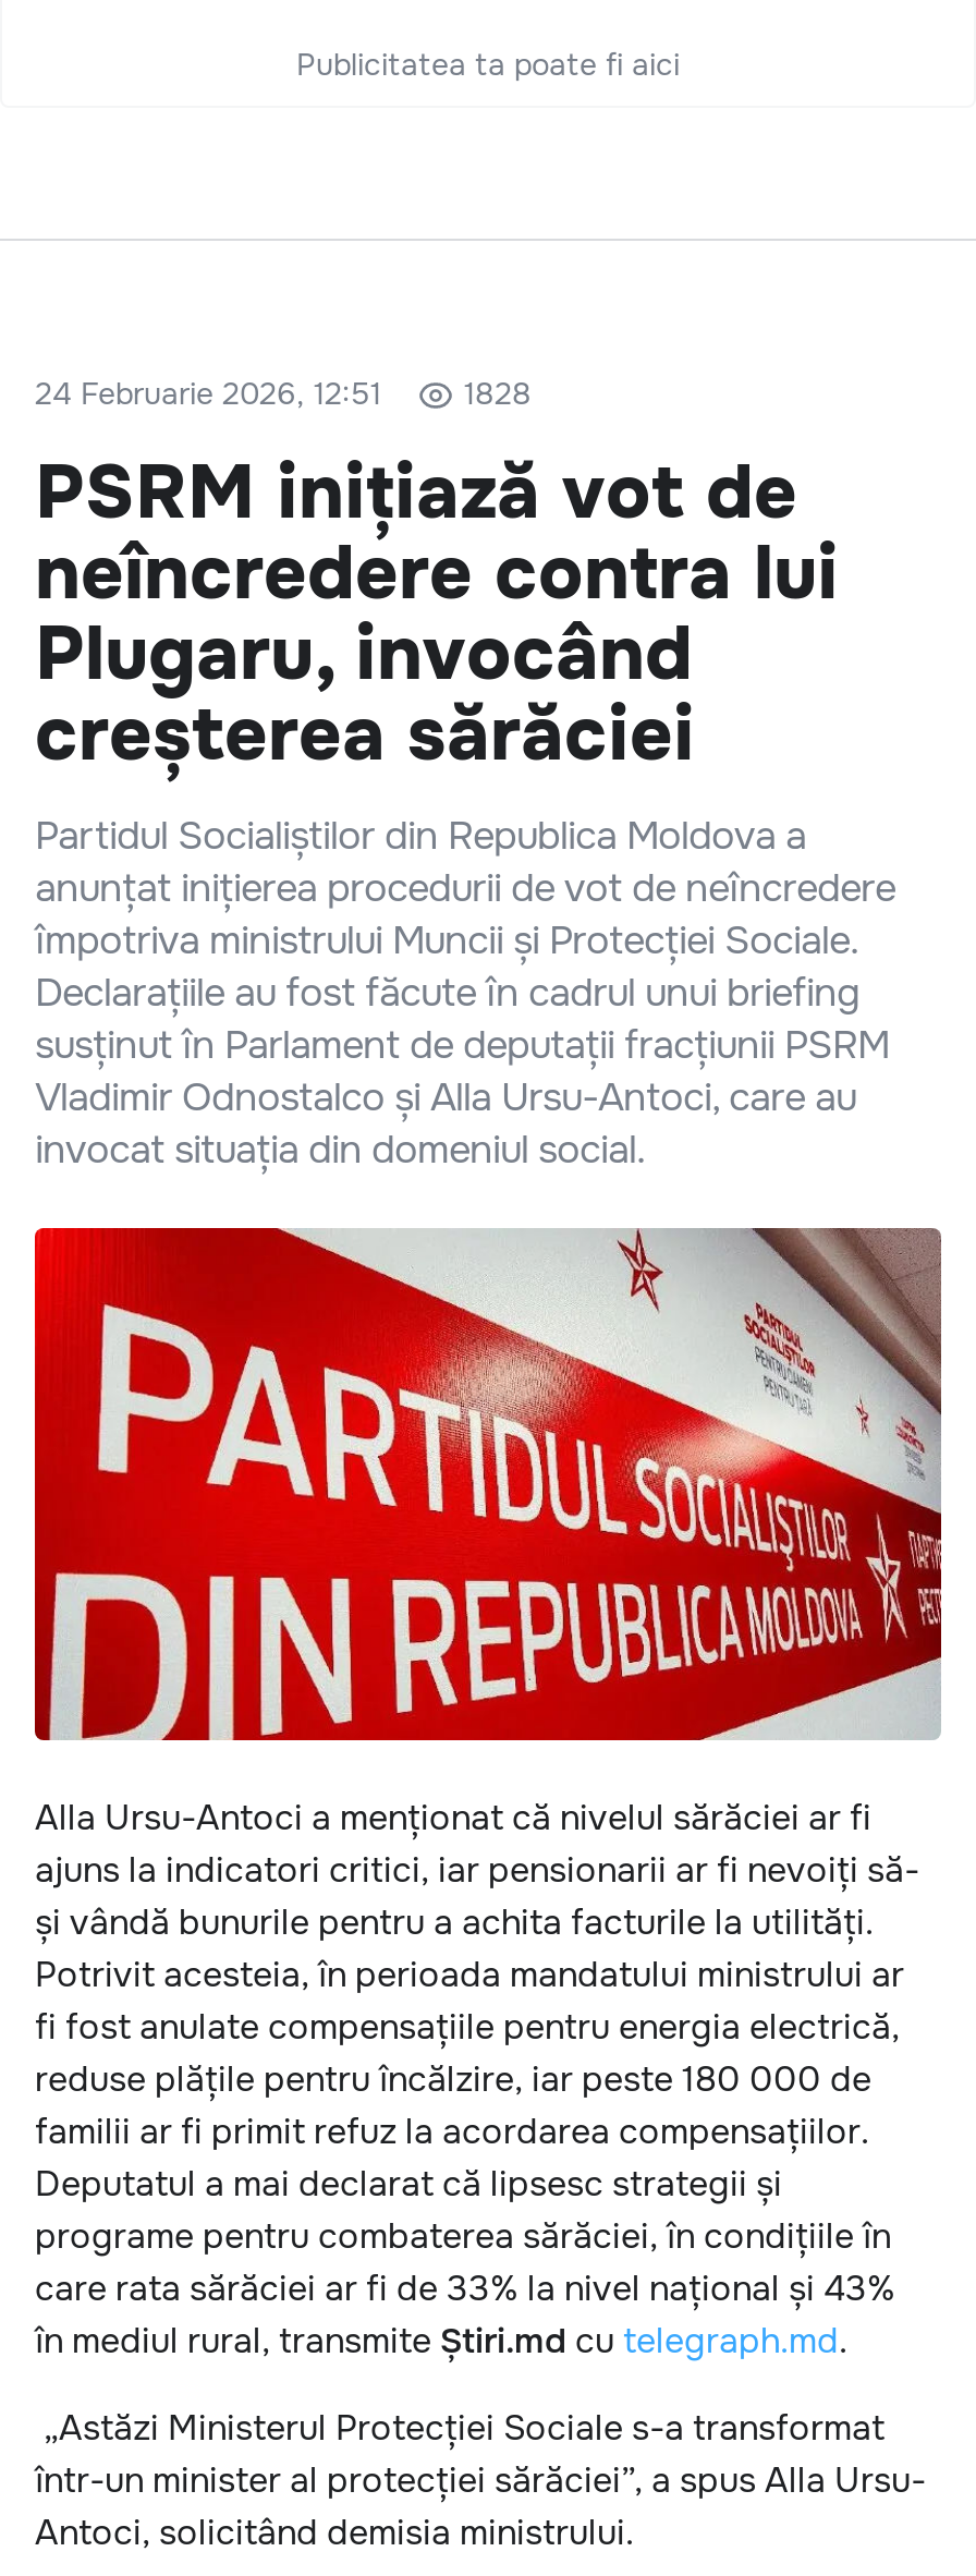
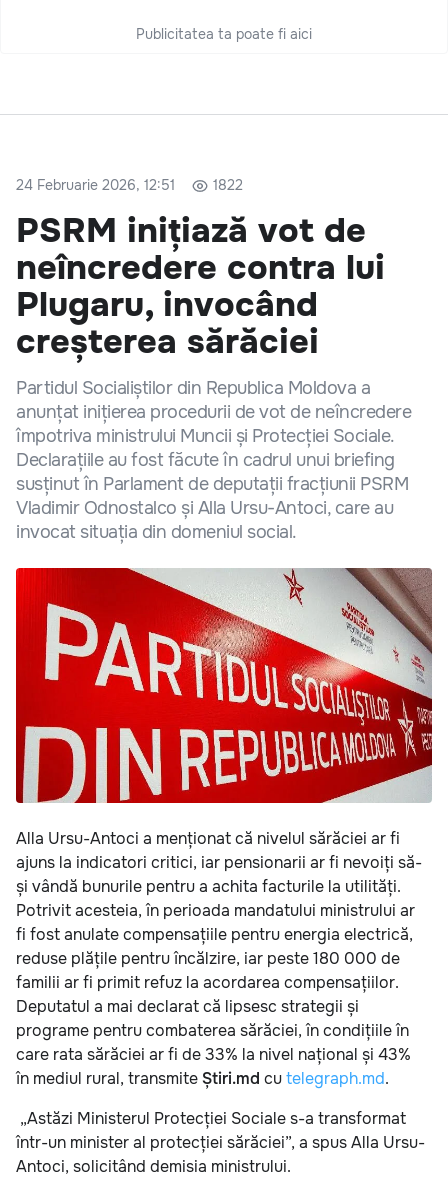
[464,375,532,414] 1828 -> [213,176,243,194] 1822

